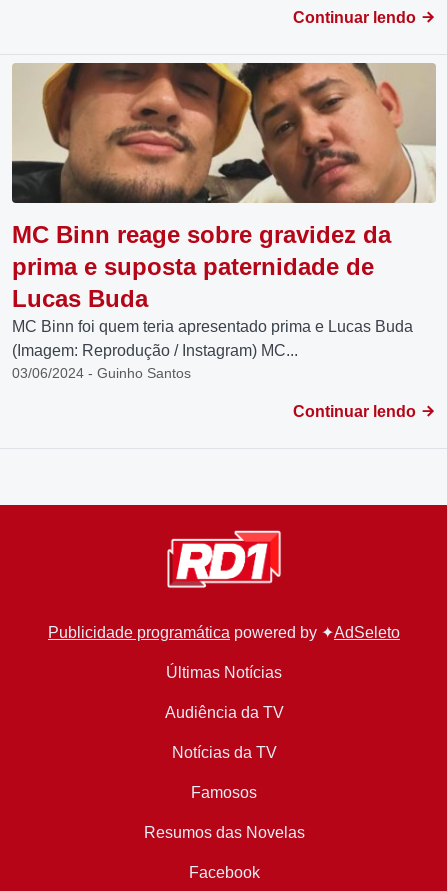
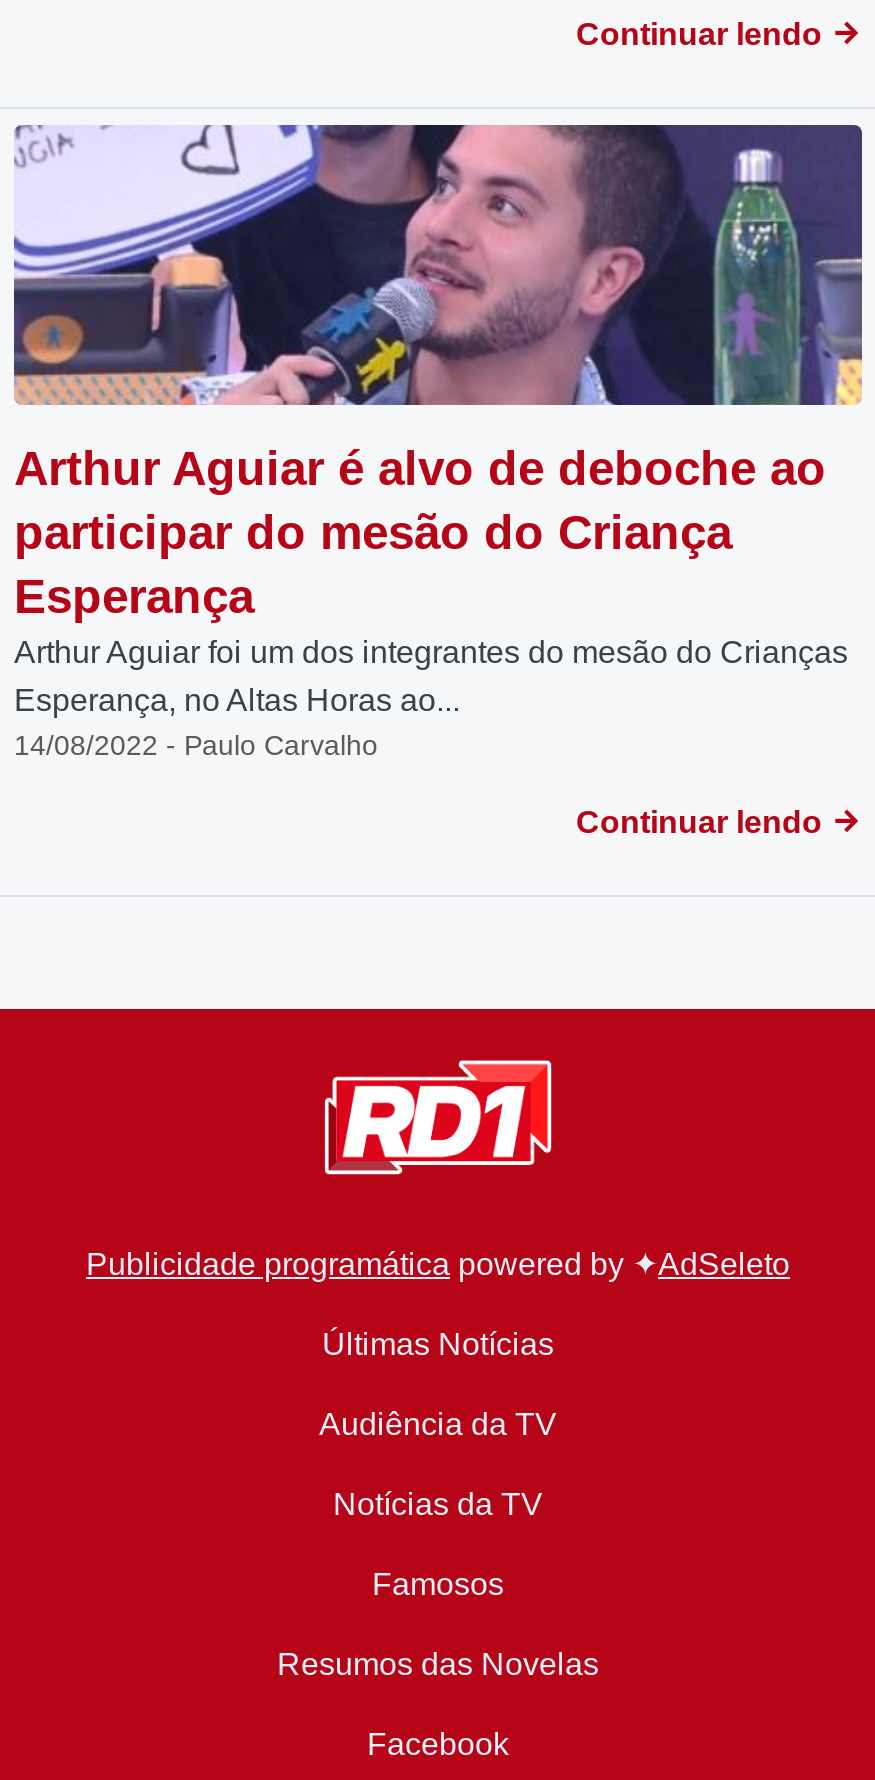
[11,62,436,381] [image] | MC Binn reage sobre gravidez da | prima e suposta paternidade de | Lucas Buda | MC Binn foi quem teria apresentado prima e Lucas Buda | (Imagem: Reprodução / Instagram) MC... | 03/06/2024 - Guinho Santos -> [12,123,864,761] [image] | Arthur Aguiar é alvo de deboche ao | participar do mesão do Criança | Esperança | Arthur Aguiar foi um dos integrantes do mesão do Crianças | Esperança, no Altas Horas ao... | 14/08/2022 - Paulo Carvalho

